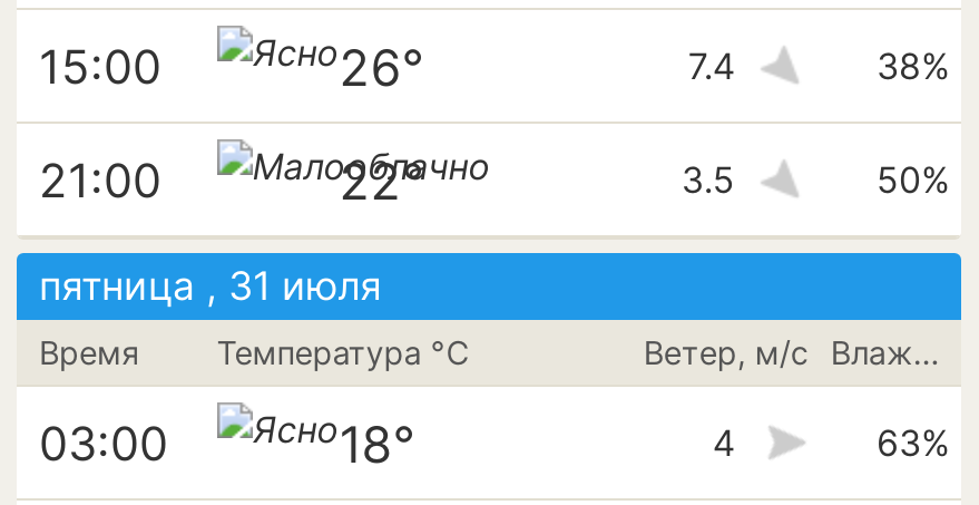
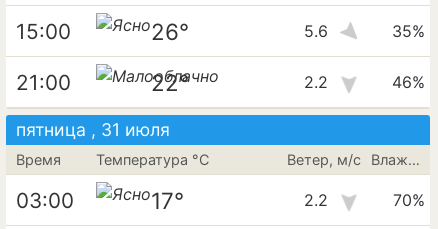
[688,43,735,88] 7.4 -> [304,21,328,41] 5.6
[877,43,950,88] 38% -> [392,21,425,41] 35%
[681,157,735,202] 3.5 -> [304,72,328,92] 2.2
[877,157,950,202] 50% -> [392,72,425,92] 46%
[339,412,415,473] 18° -> [151,186,184,213] 17°
[713,420,735,465] 4 -> [304,190,328,210] 2.2
[877,420,950,465] 63% -> [393,190,425,210] 70%

